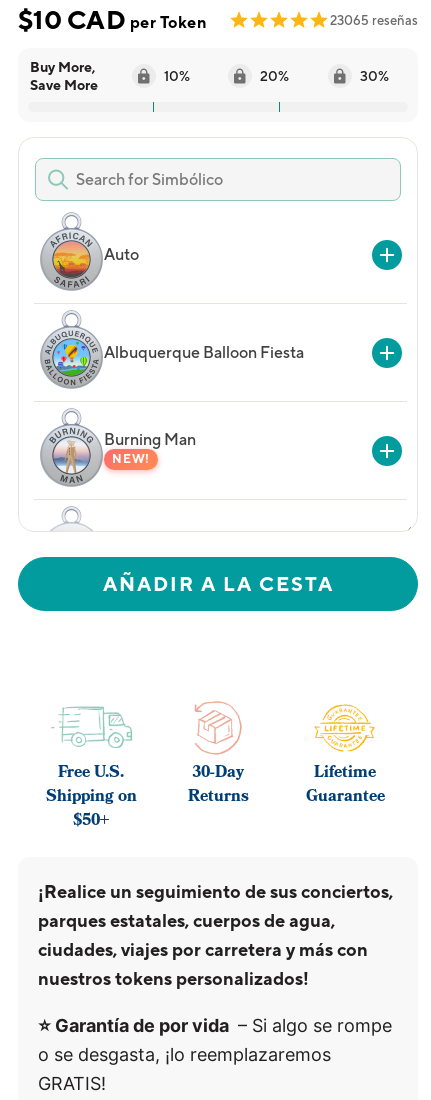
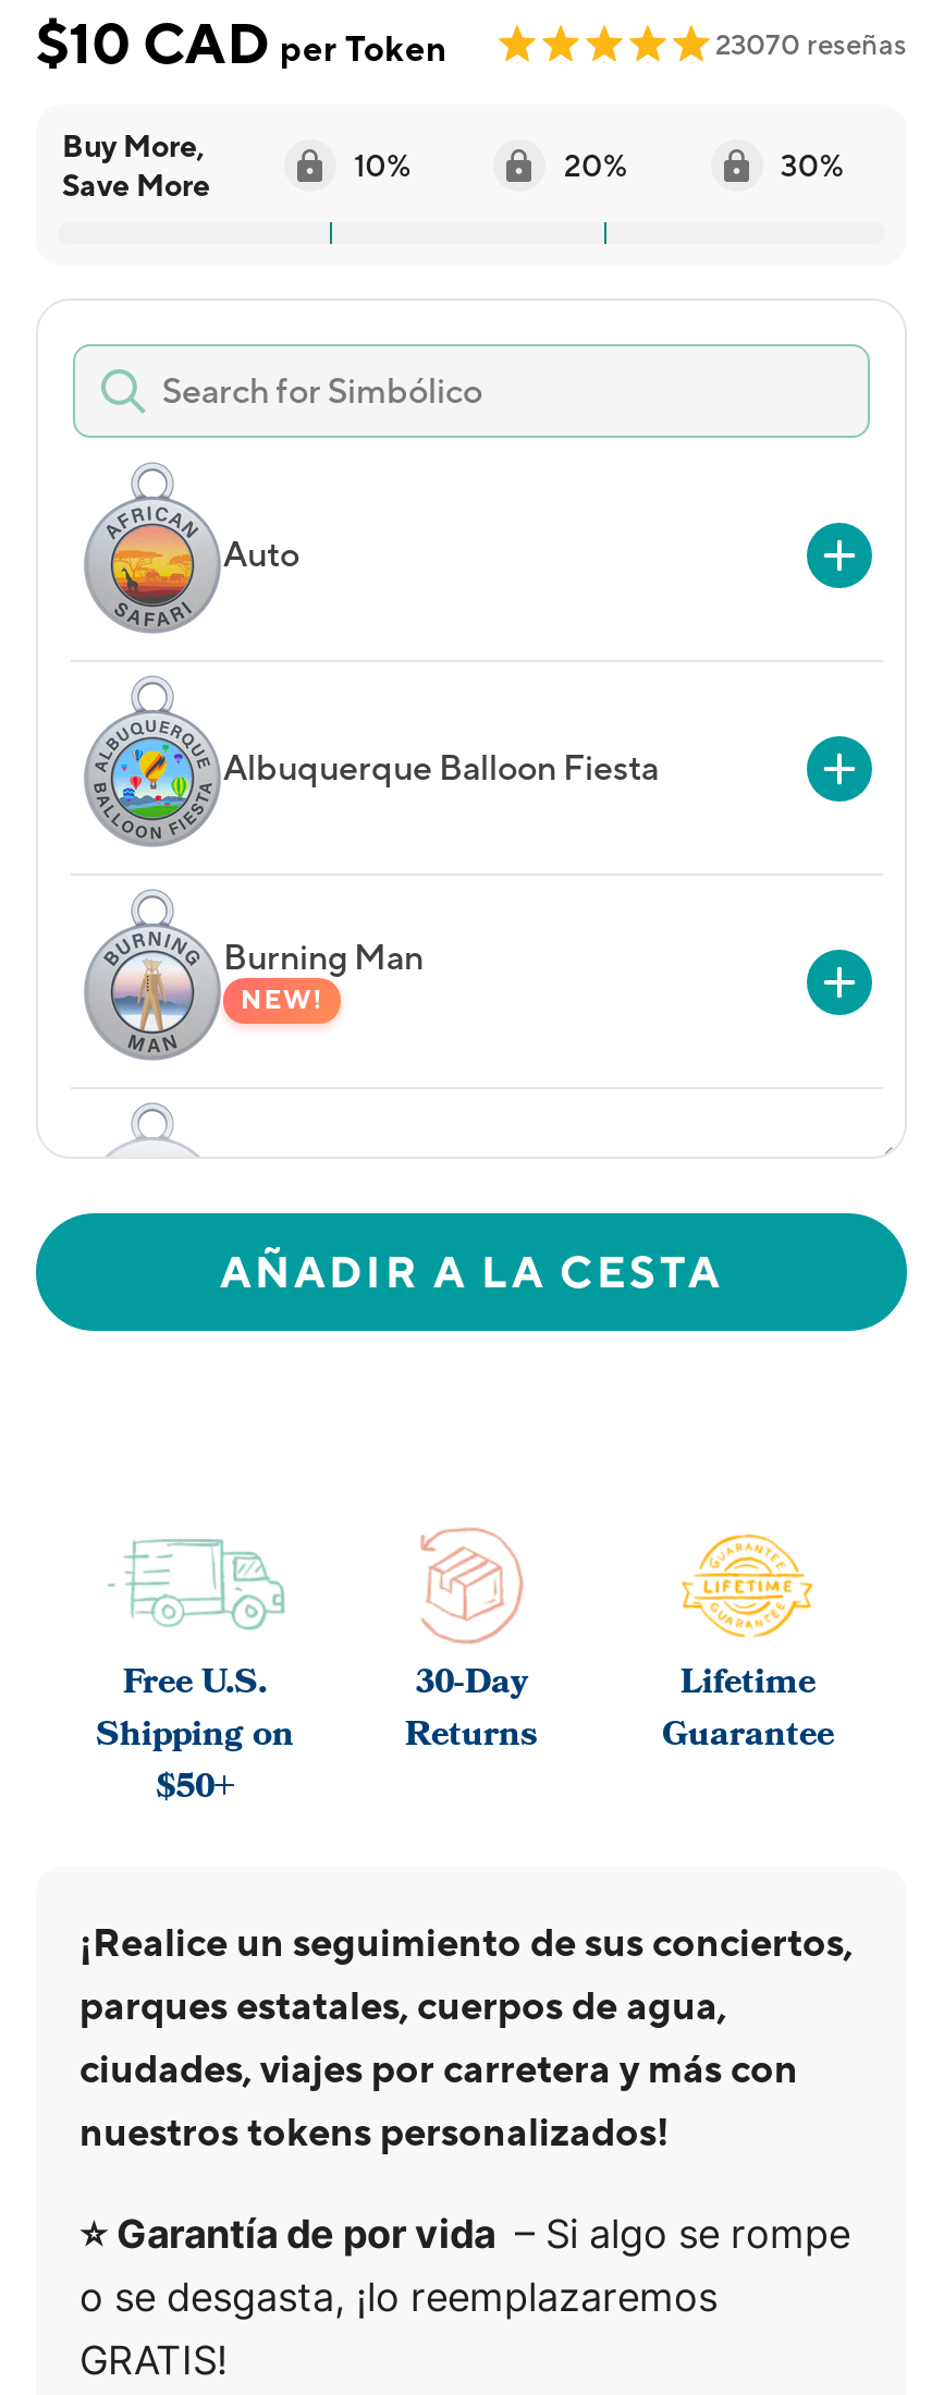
[330,12,418,27] 23065 reseñas -> [715,27,907,60] 23070 reseñas

